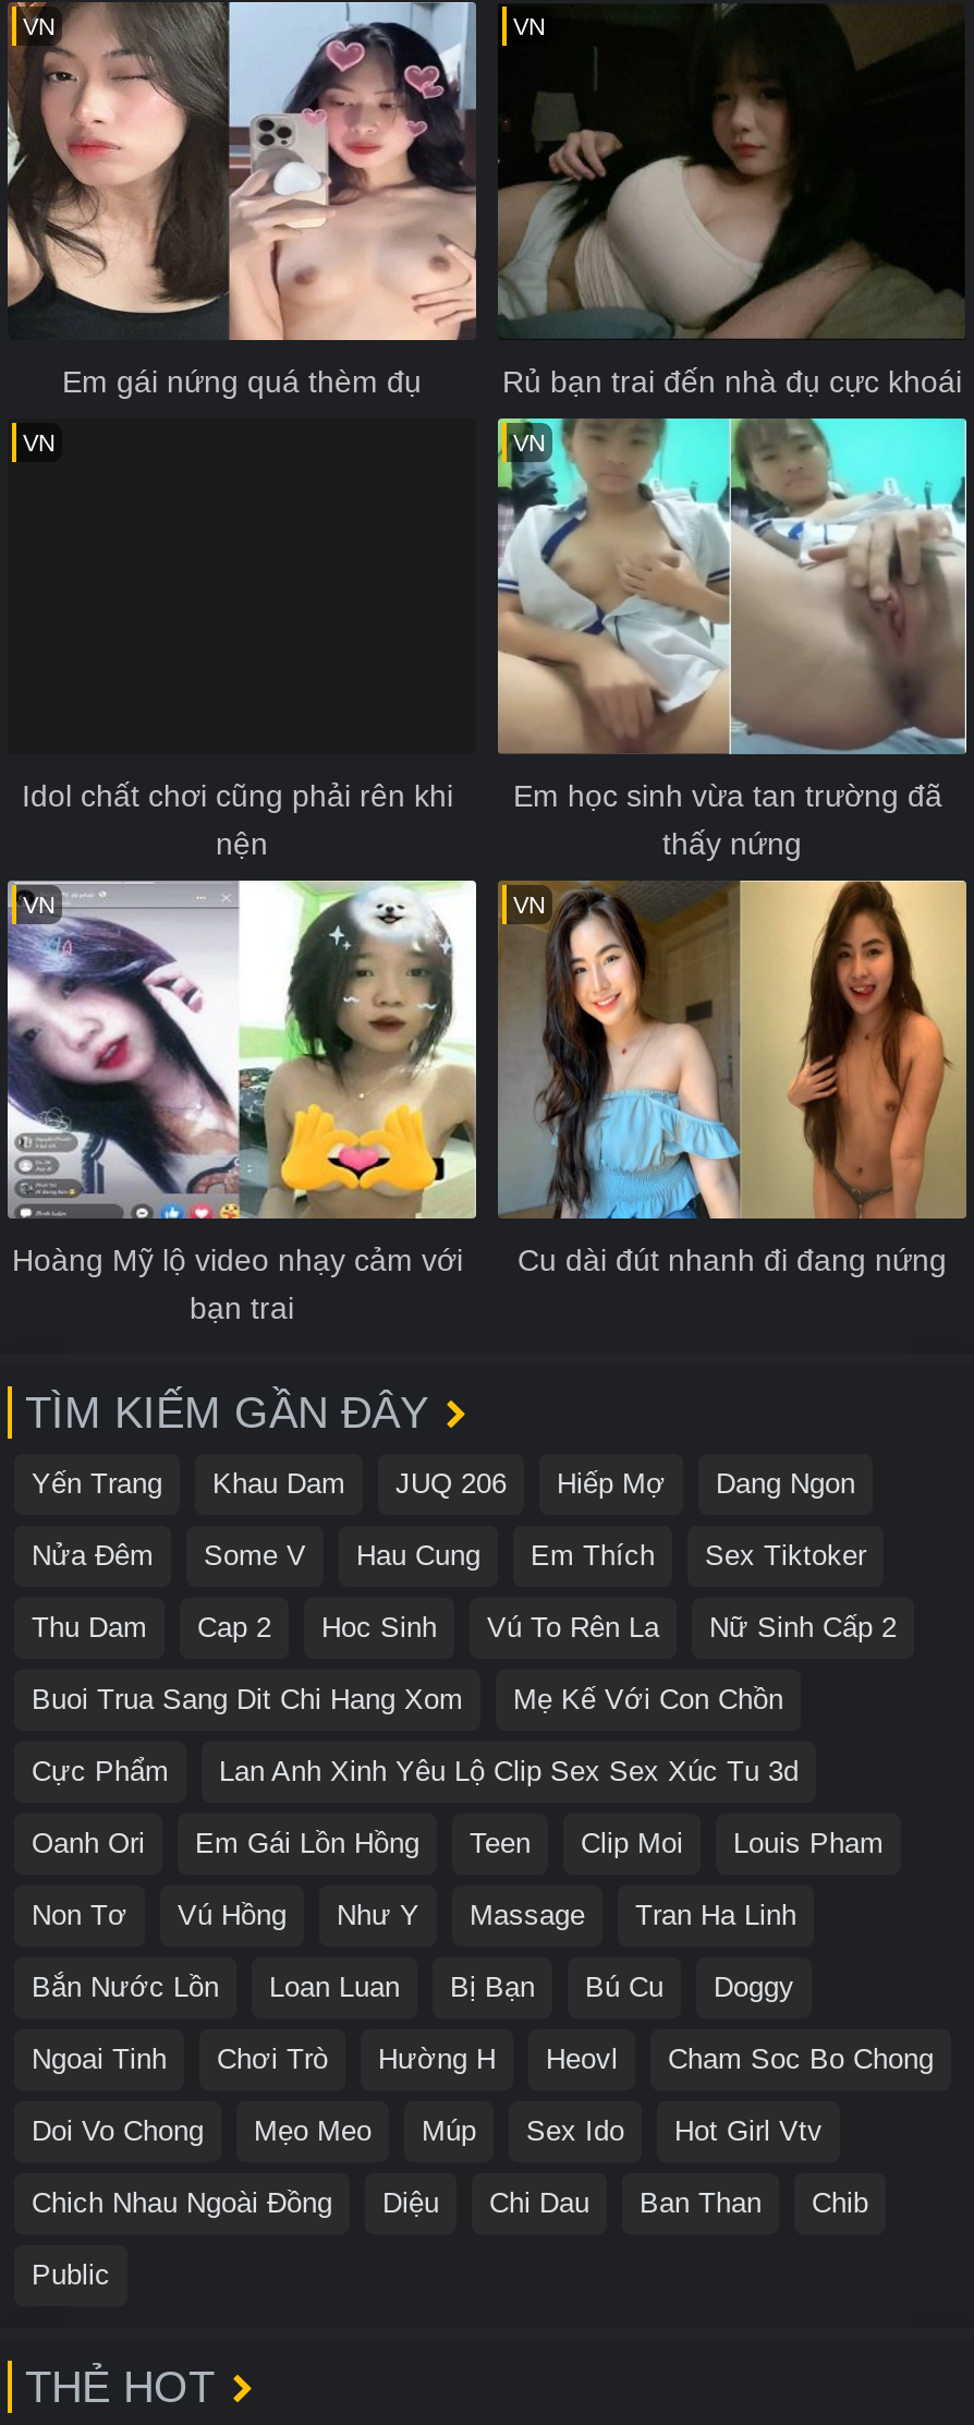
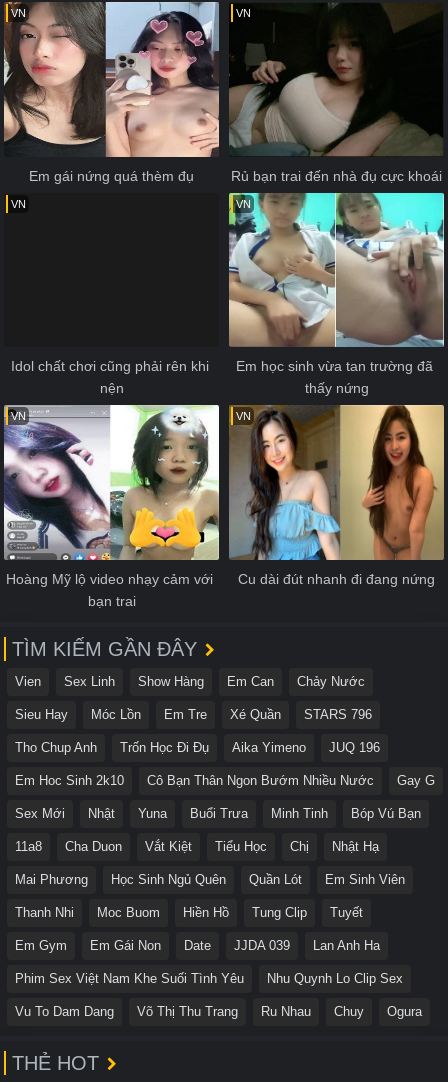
[32,1467,934,2291] Yến Trang | Khau Dam | JUQ 206 | Hiếp Mợ | Dang Ngon | Nửa Đêm | Some V | Hau Cung | Em Thích | Sex Tiktoker | Thu Dam | Cap 2 | Hoc Sinh | Vú To Rên La | Nữ Sinh Cấp 2 | Buoi Trua Sang Dit Chi Hang Xom | Mẹ Kế Với Con Chồn | Cực Phẩm | Lan Anh Xinh Yêu Lộ Clip Sex Sex Xúc Tu 3d | Oanh Ori | Em Gái Lồn Hồng | Teen | Clip Moi | Louis Pham | Non Tơ | Vú Hồng | Như Y | Massage | Tran Ha Linh | Bắn Nước Lồn | Loan Luan | Bị Bạn | Bú Cu | Doggy | Ngoai Tinh | Chơi Trò | Hường H | Heovl | Cham Soc Bo Chong | Doi Vo Chong | Mẹo Meo | Múp | Sex Ido | Hot Girl Vtv | Chich Nhau Ngoài Đồng | Diệu | Chi Dau | Ban Than | Chib | Public -> [15,674,435,1019] Vien | Sex Linh | Show Hàng | Em Can | Chảy Nước | Sieu Hay | Móc Lồn | Em Tre | Xé Quần | STARS 796 | Tho Chup Anh | Trốn Học Đi Đụ | Aika Yimeno | JUQ 196 | Em Hoc Sinh 2k10 | Cô Bạn Thân Ngon Bướm Nhiều Nước | Gay G | Sex Mới | Nhật | Yuna | Buổi Trưa | Minh Tinh | Bóp Vú Bạn | 11a8 | Cha Duon | Vắt Kiệt | Tiểu Học | Chị | Nhật Hạ | Mai Phương | Học Sinh Ngủ Quên | Quần Lót | Em Sinh Viên | Thanh Nhi | Moc Buom | Hiền Hồ | Tung Clip | Tuyết | Em Gym | Em Gái Non | Date | JJDA 039 | Lan Anh Ha | Phim Sex Việt Nam Khe Suối Tình Yêu | Nhu Quynh Lo Clip Sex | Vu To Dam Dang | Võ Thị Thu Trang | Ru Nhau | Chuy | Ogura

